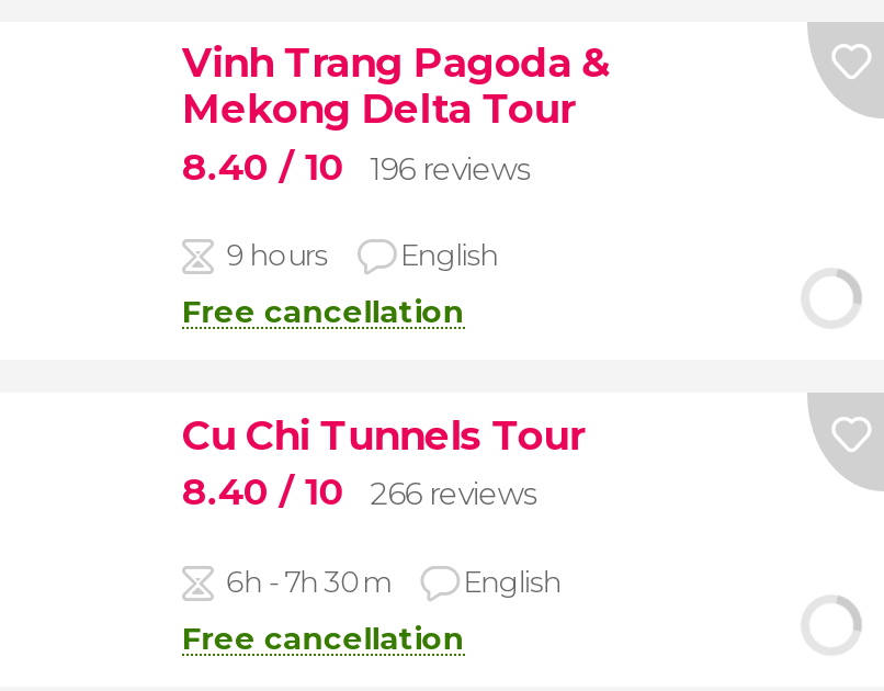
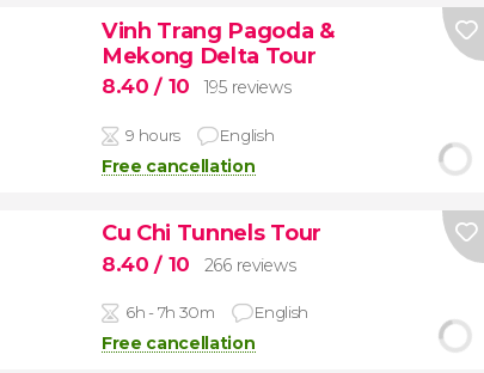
[182,144,531,188] 8.40 / 10 196 reviews -> [102,74,291,98] 8.40 / 10 195 reviews

